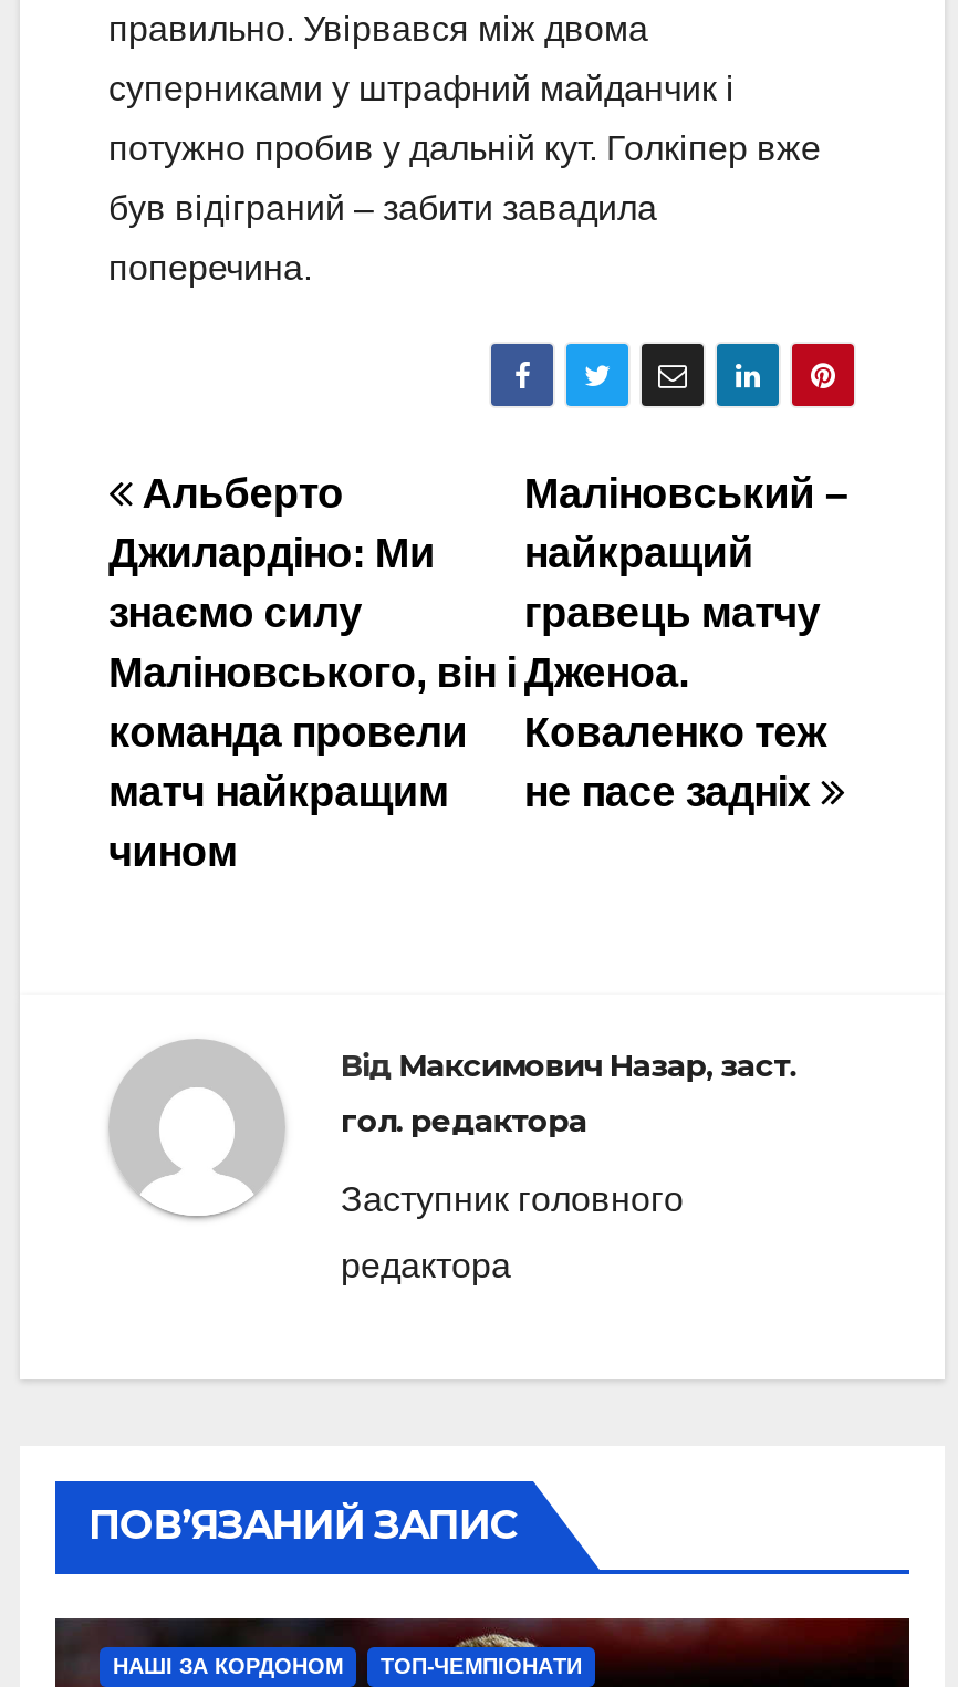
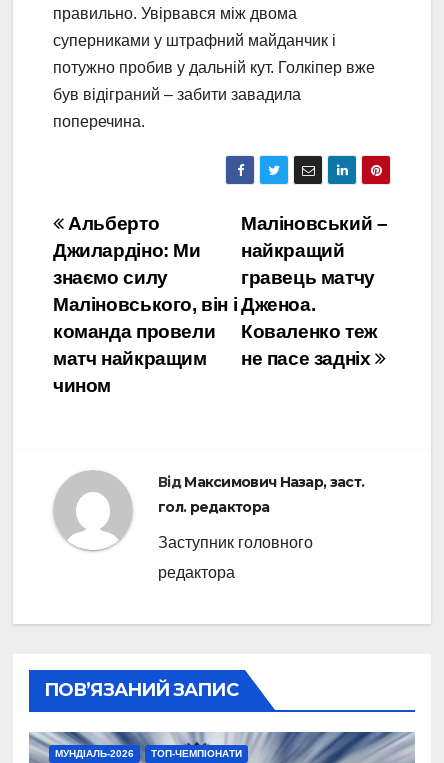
[113,1654,343,1678] НАШІ ЗА КОРДОНОМ -> [55,748,134,759] МУНДІАЛЬ-2026

